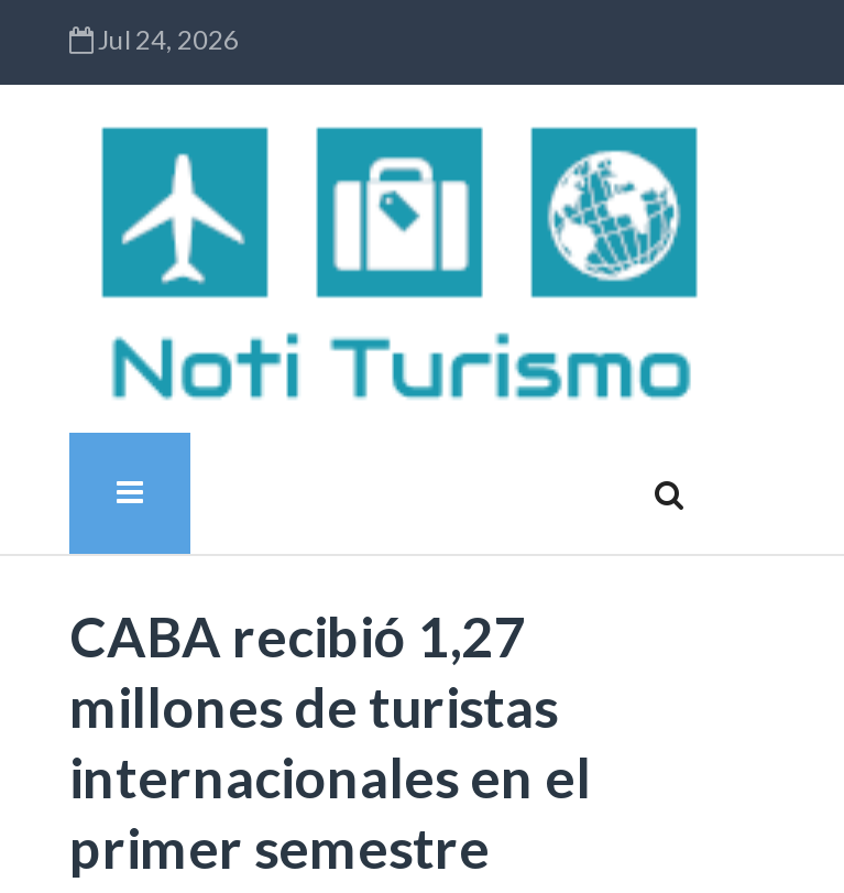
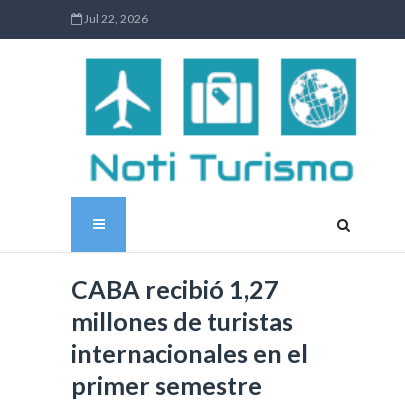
[98,23,239,56] Jul 24, 2026 -> [84,11,148,26] Jul 22, 2026

